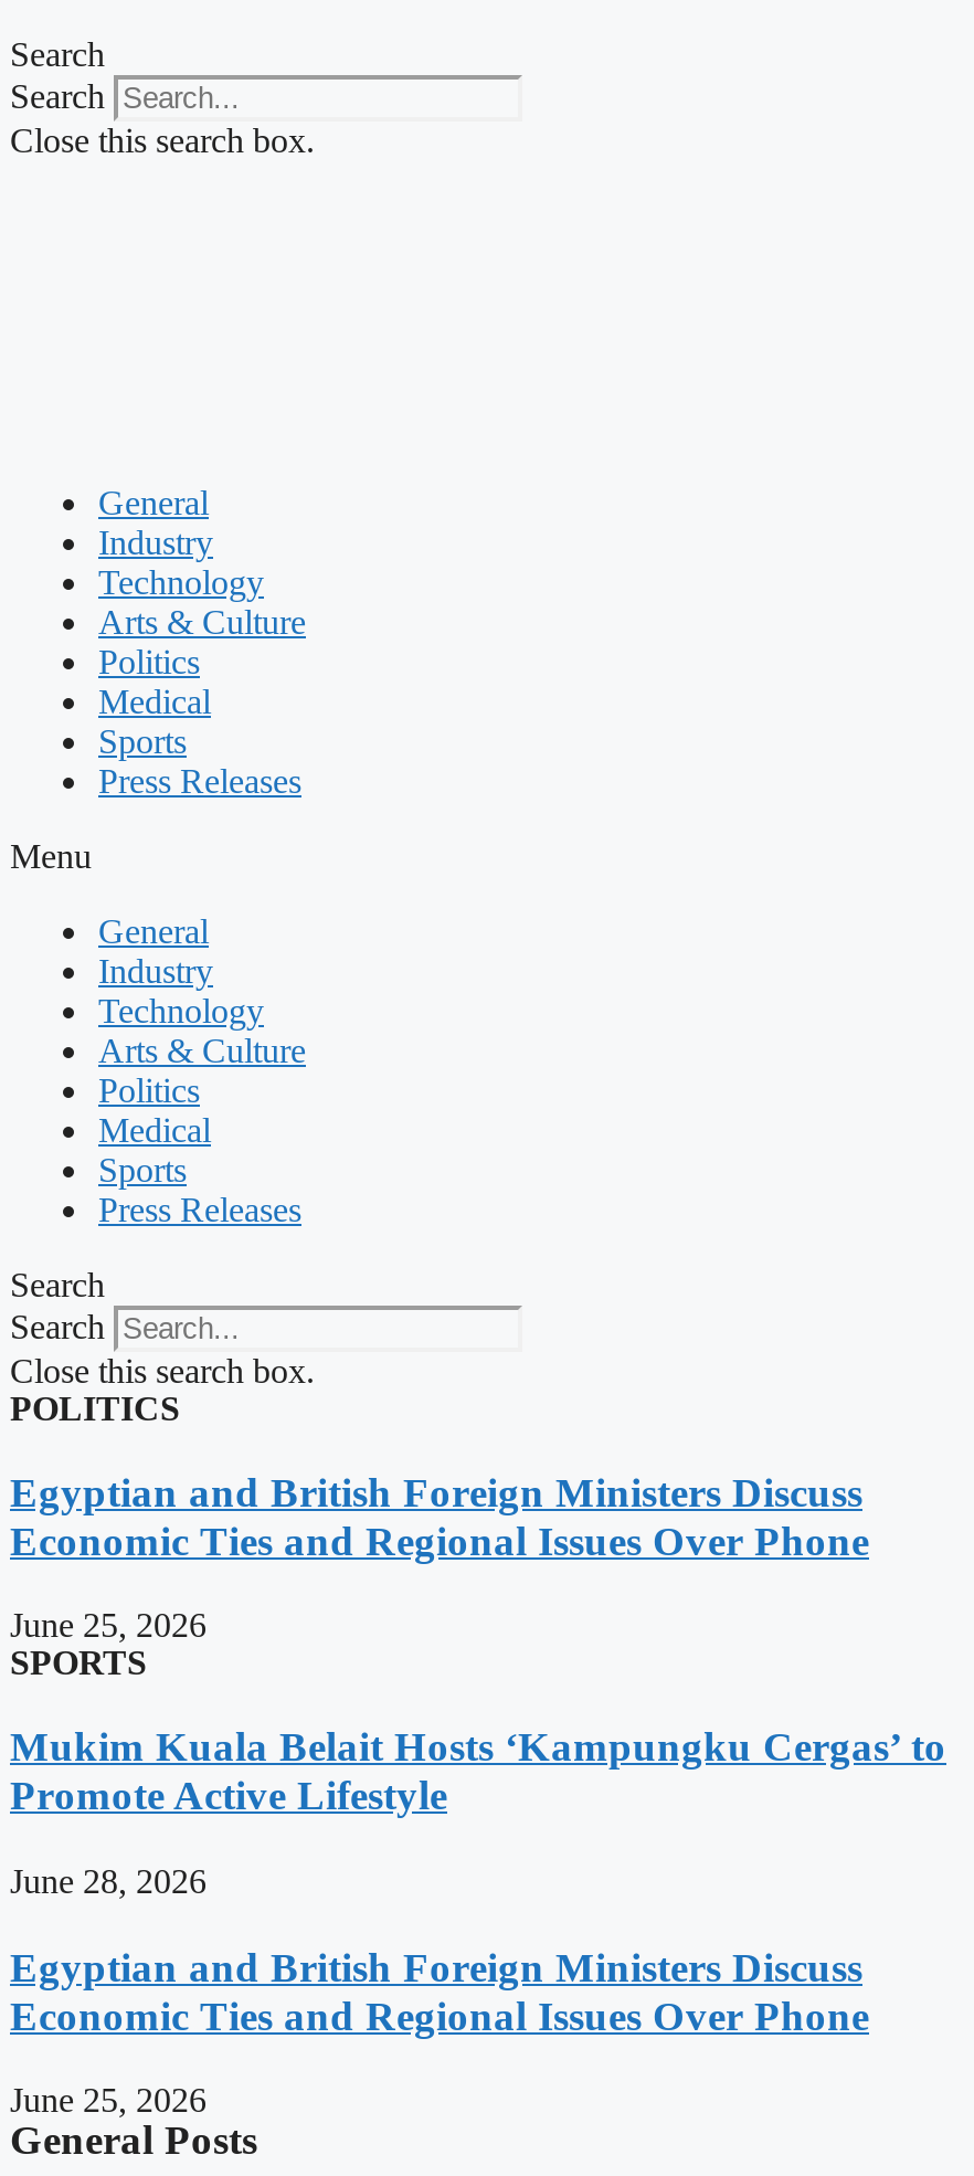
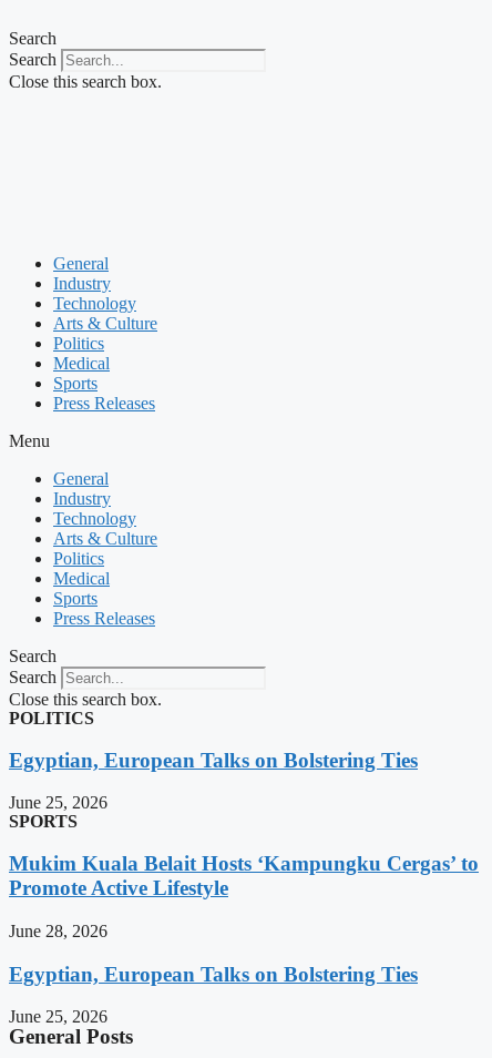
[10,1468,869,1563] Egyptian and British Foreign Ministers Discuss | Economic Ties and Regional Issues Over Phone -> [9,748,418,772] Egyptian, European Talks on Bolstering Ties
[10,1943,869,2038] Egyptian and British Foreign Ministers Discuss | Economic Ties and Regional Issues Over Phone -> [9,962,418,985] Egyptian, European Talks on Bolstering Ties

